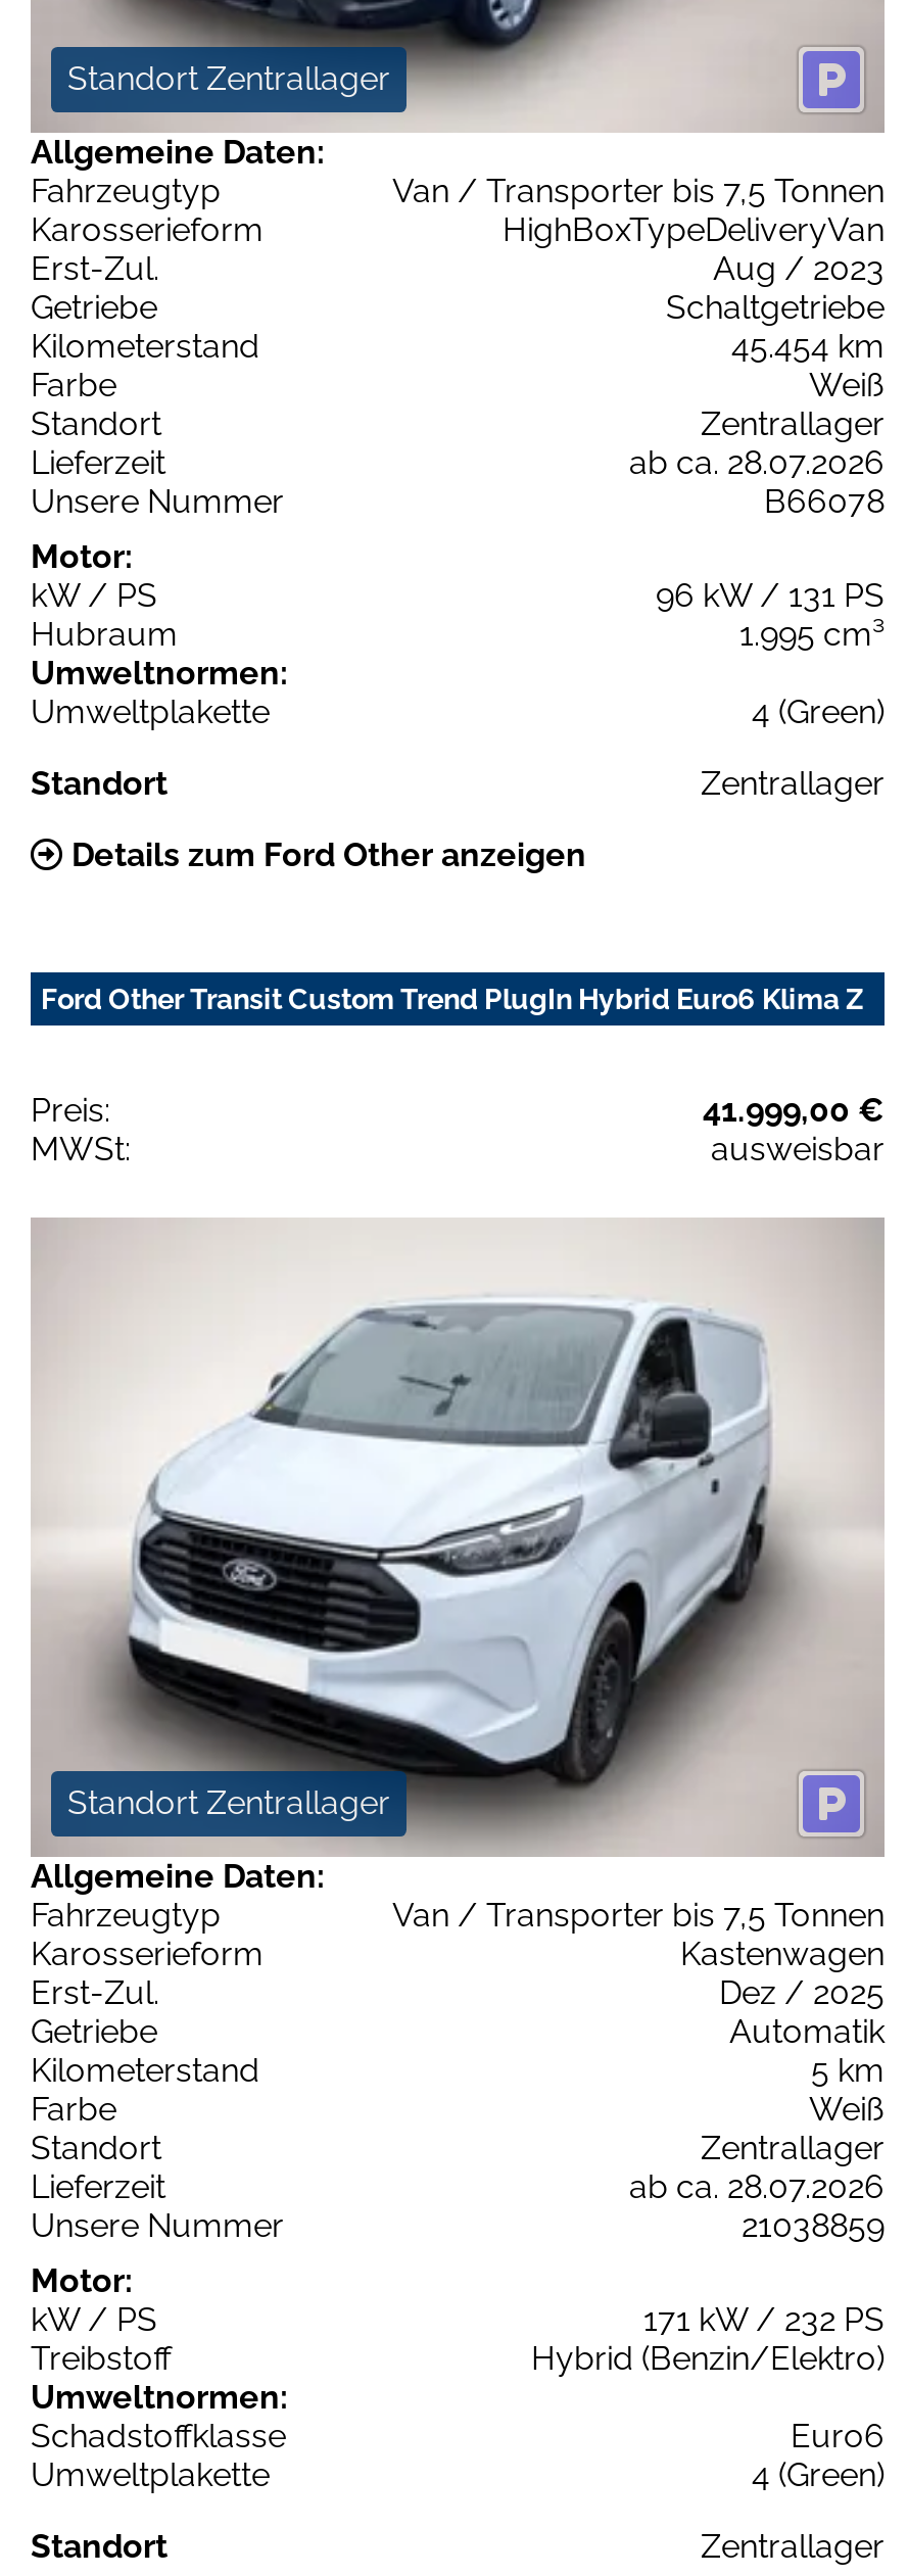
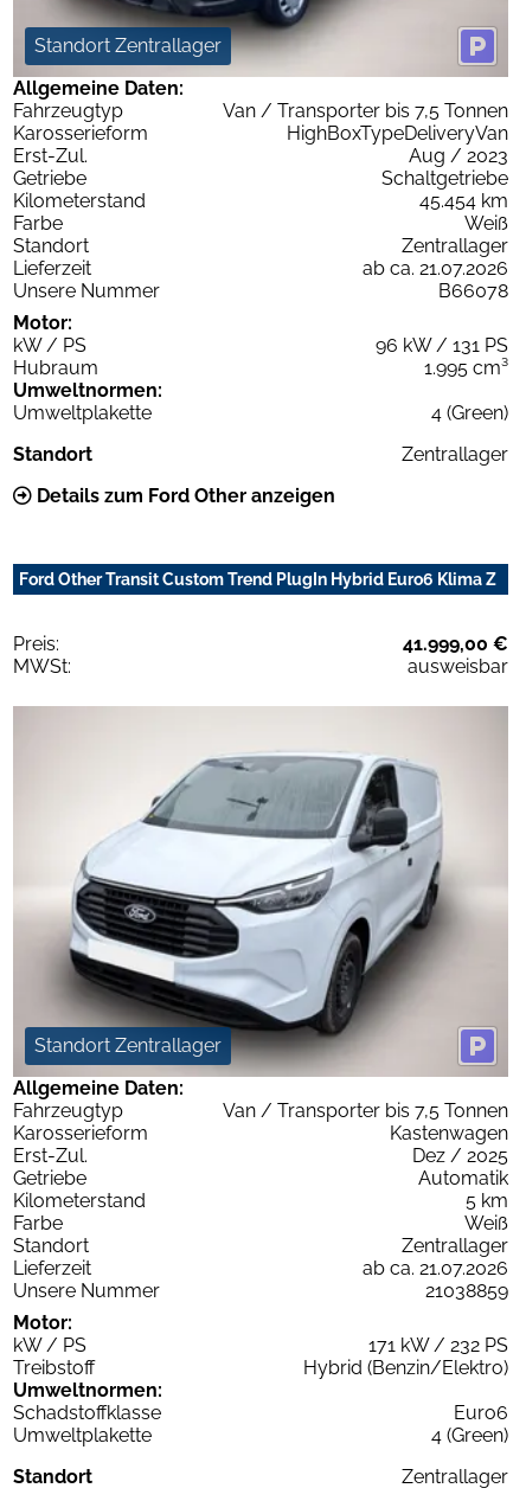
[629,443,885,481] ab ca. 28.07.2026 -> [363,257,508,279] ab ca. 21.07.2026
[629,2168,885,2207] ab ca. 28.07.2026 -> [363,1257,508,1280] ab ca. 21.07.2026

